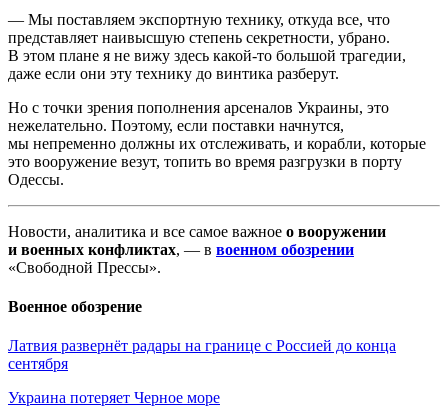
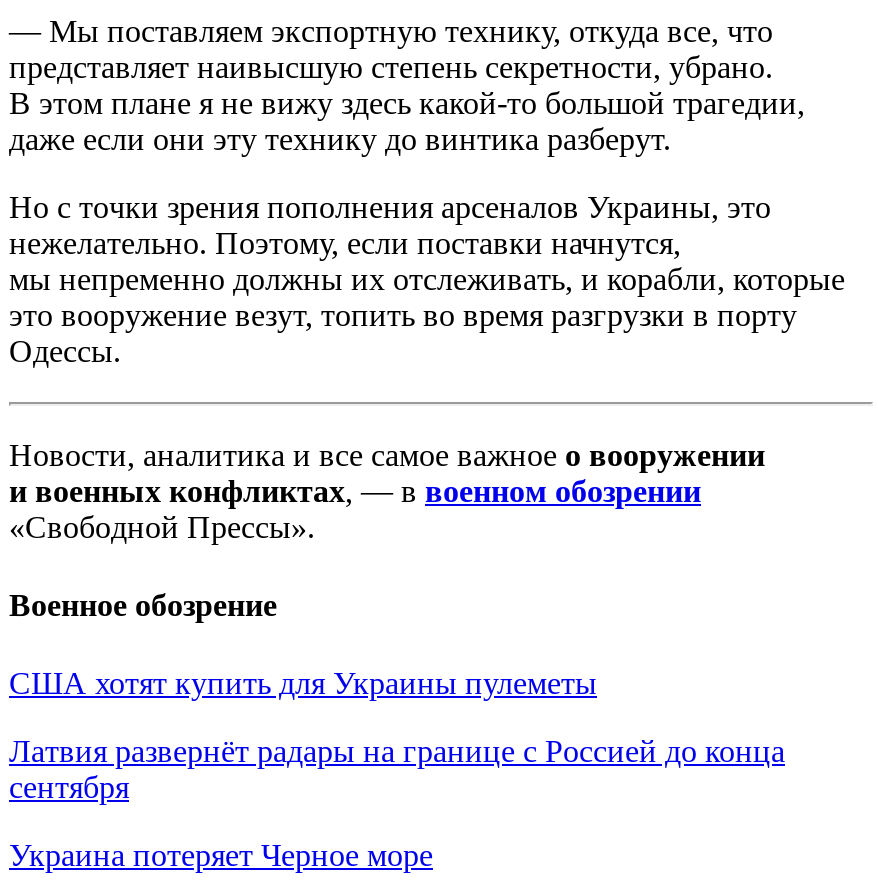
none -> [9,666,597,700] США хотят купить для Украины пулеметы

